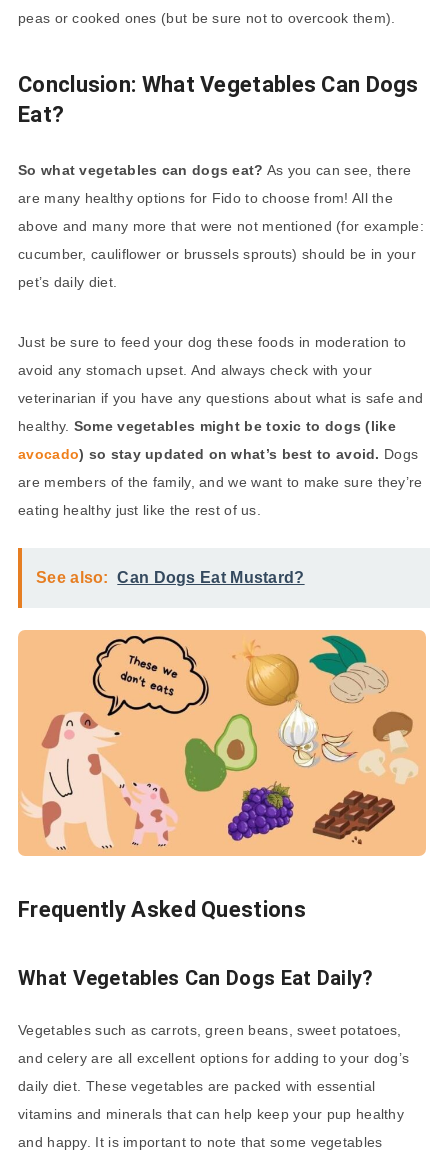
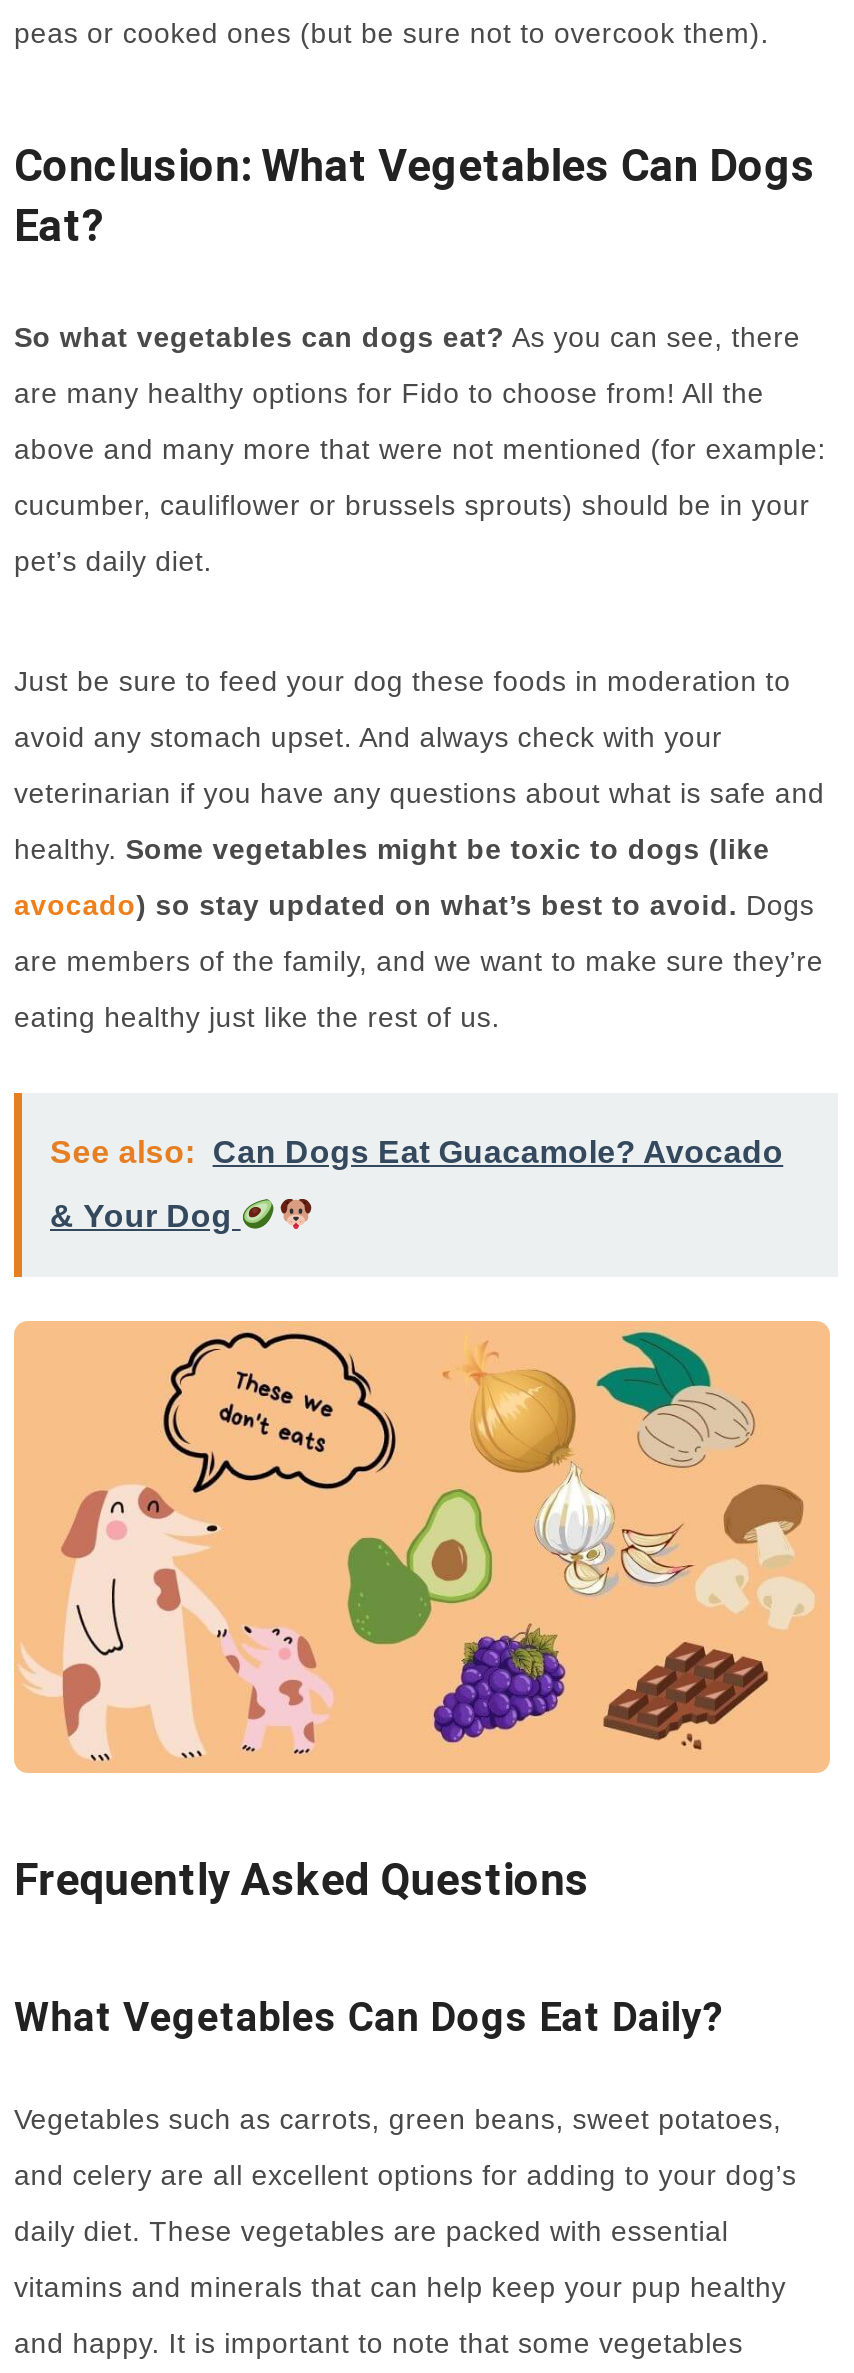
[36,569,305,586] See also: Can Dogs Eat Mustard? -> [50,1134,783,1232] See also: Can Dogs Eat Guacamole? Avocado | & Your Dog

